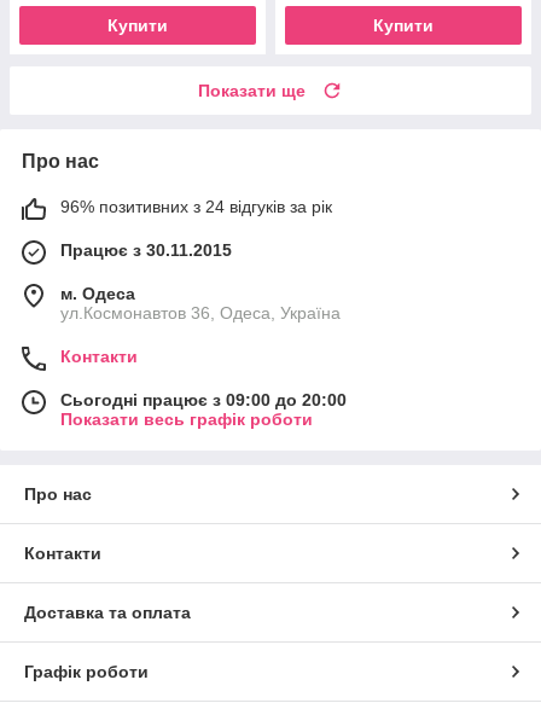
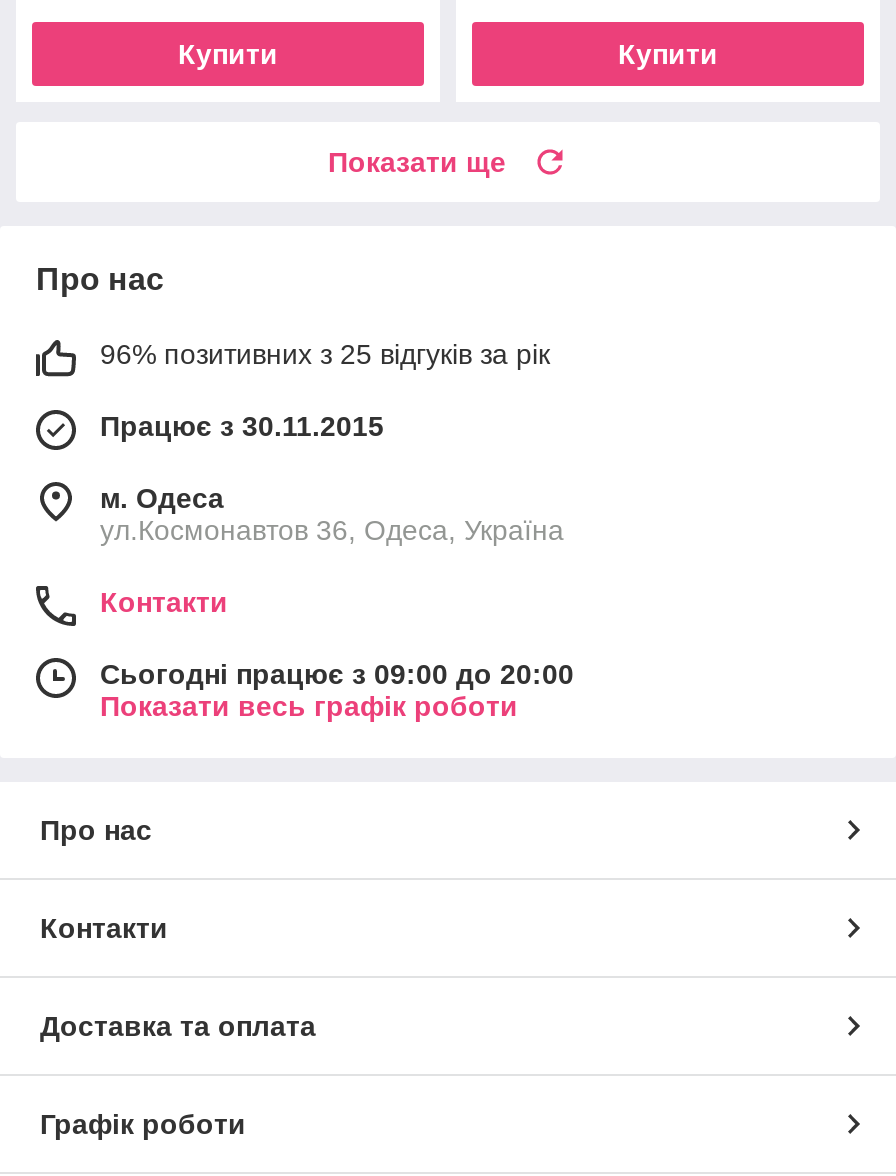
[60,197,332,216] 96% позитивних з 24 відгуків за рік -> [100,338,550,370] 96% позитивних з 25 відгуків за рік

